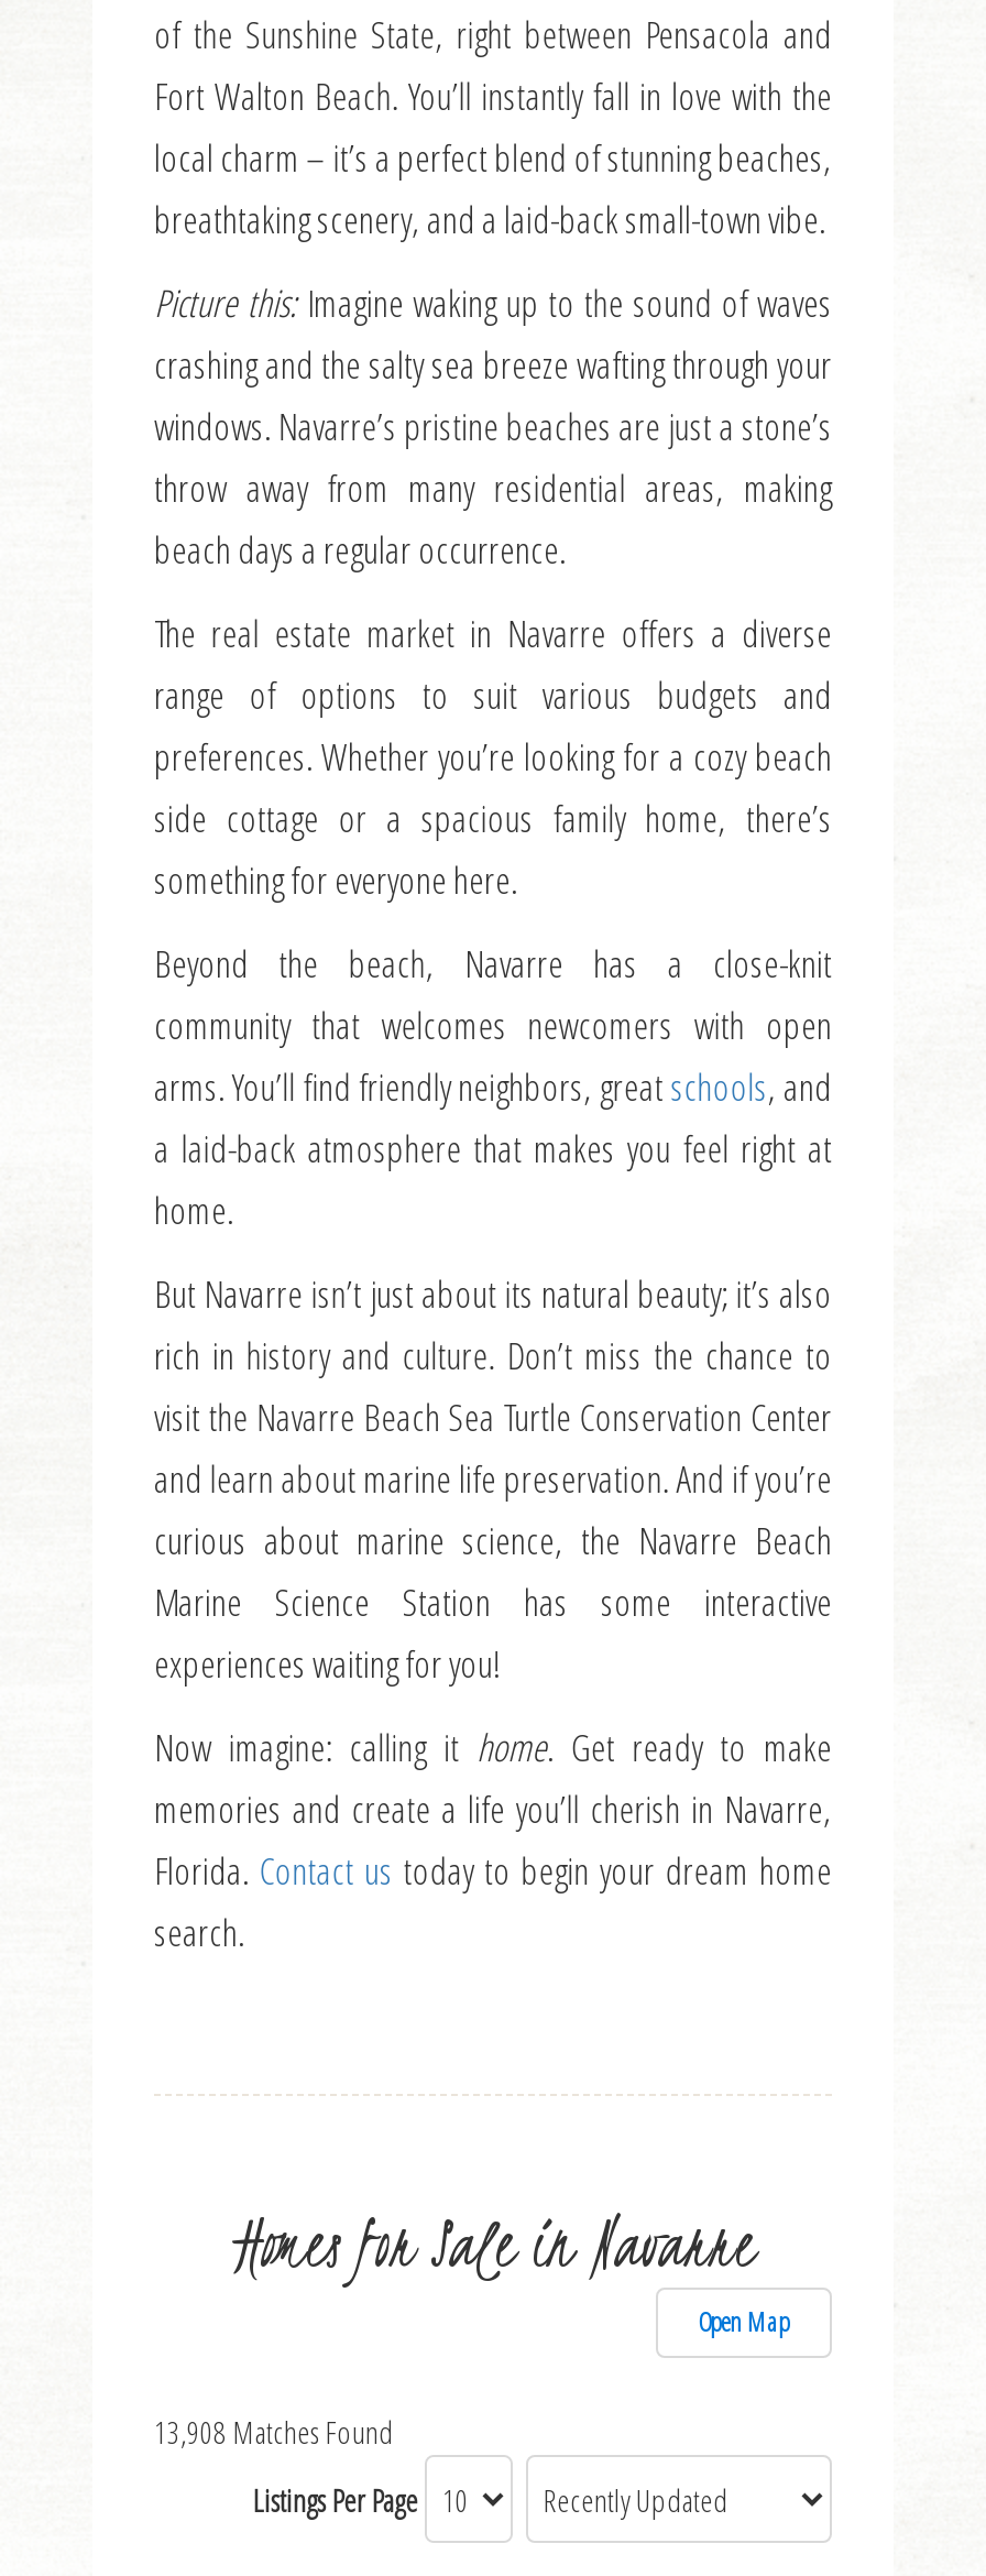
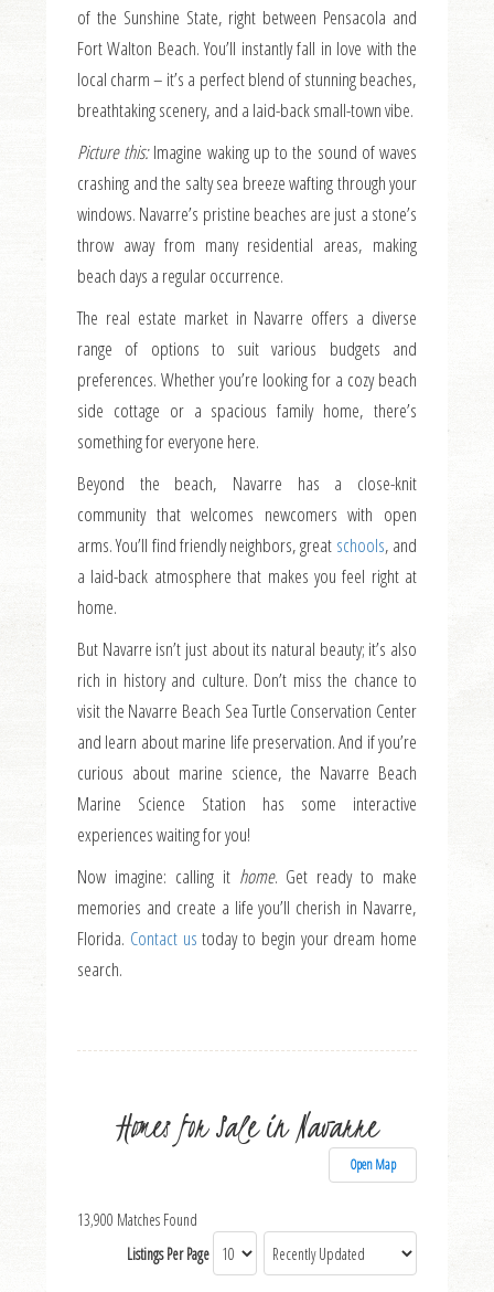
[154,2411,394,2453] 13,908 Matches Found -> [77,1209,197,1230] 13,900 Matches Found

